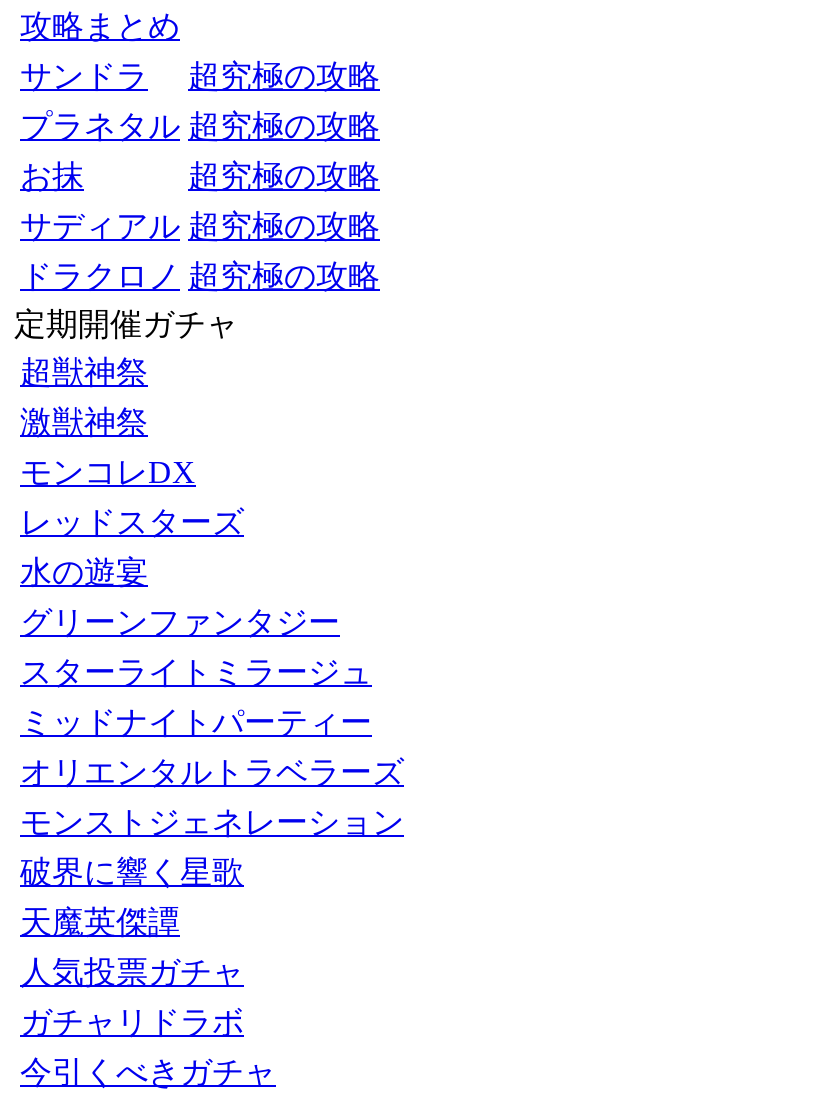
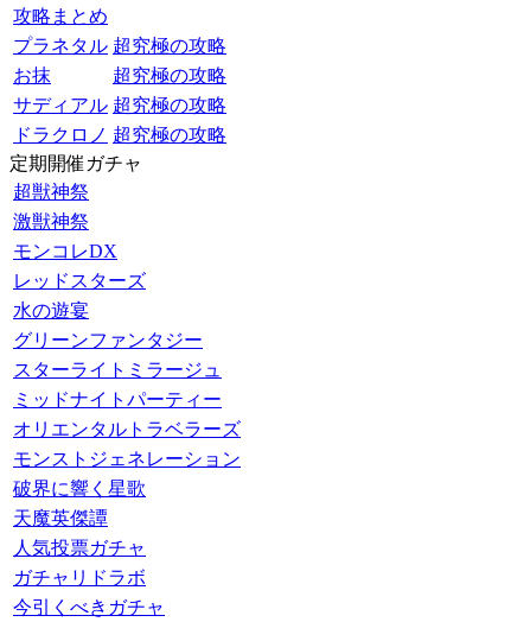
[20,59,380,93] サンドラ | 超究極の攻略 -> none

